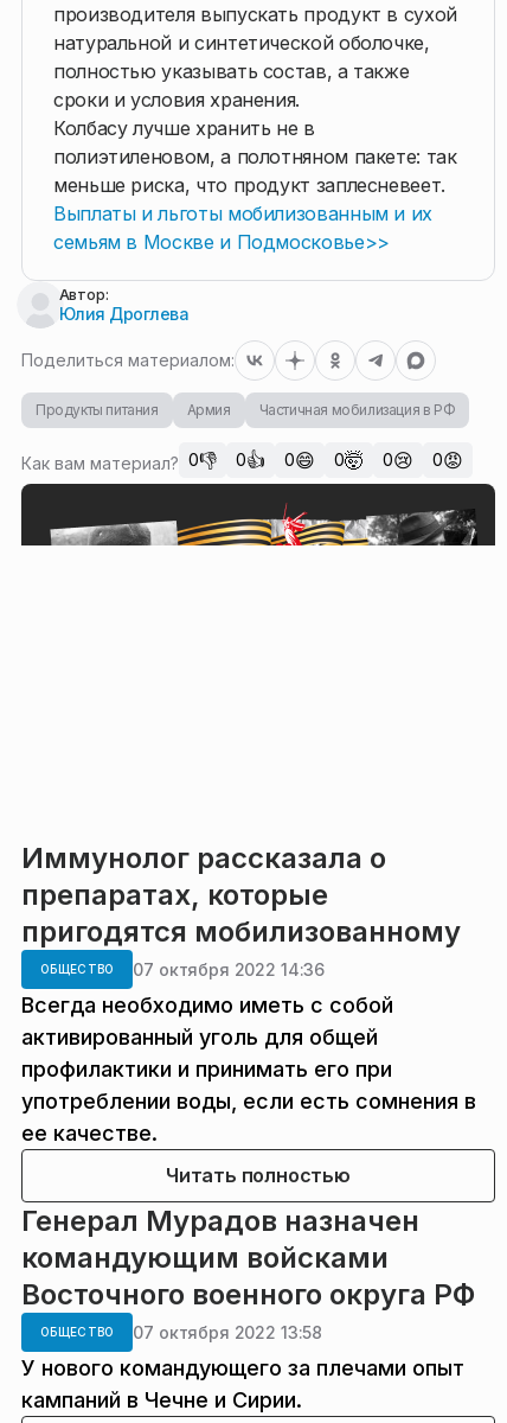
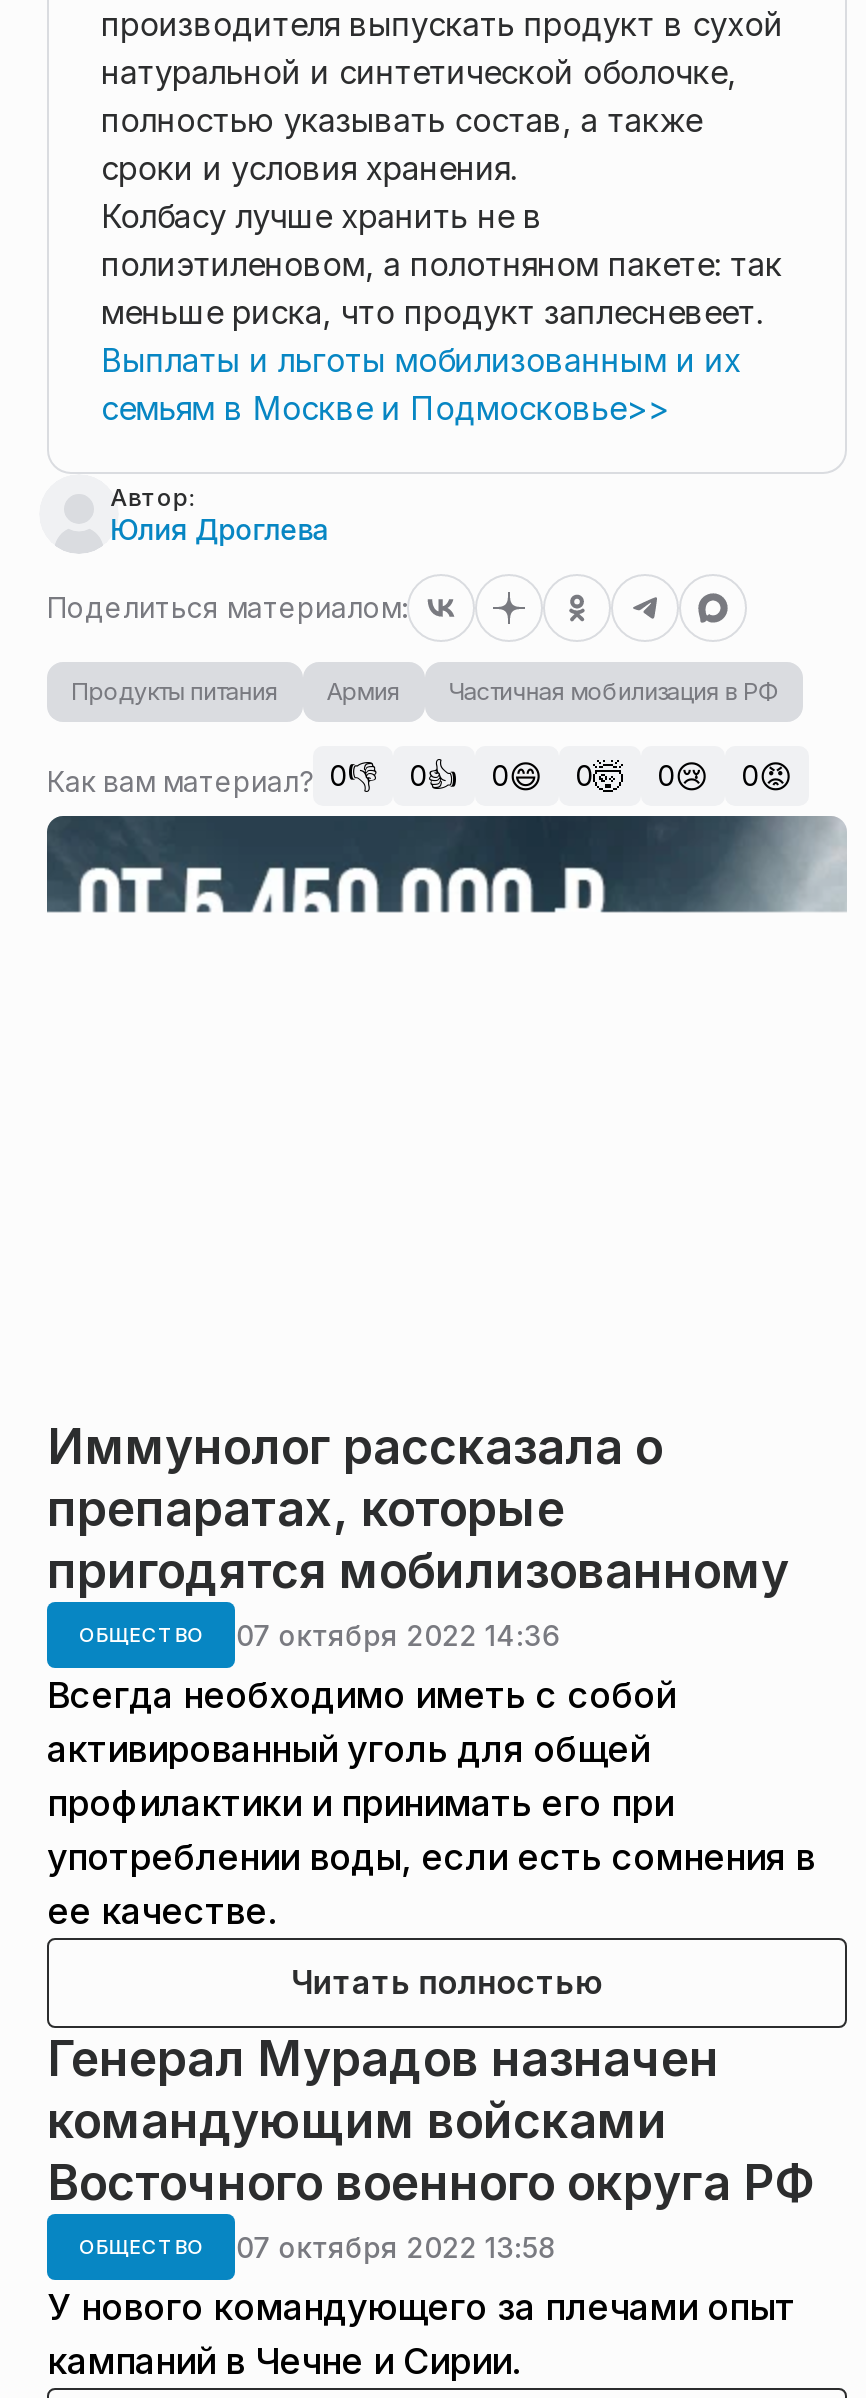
[20,483,496,547] [image] -> [47,814,847,920] [image]

